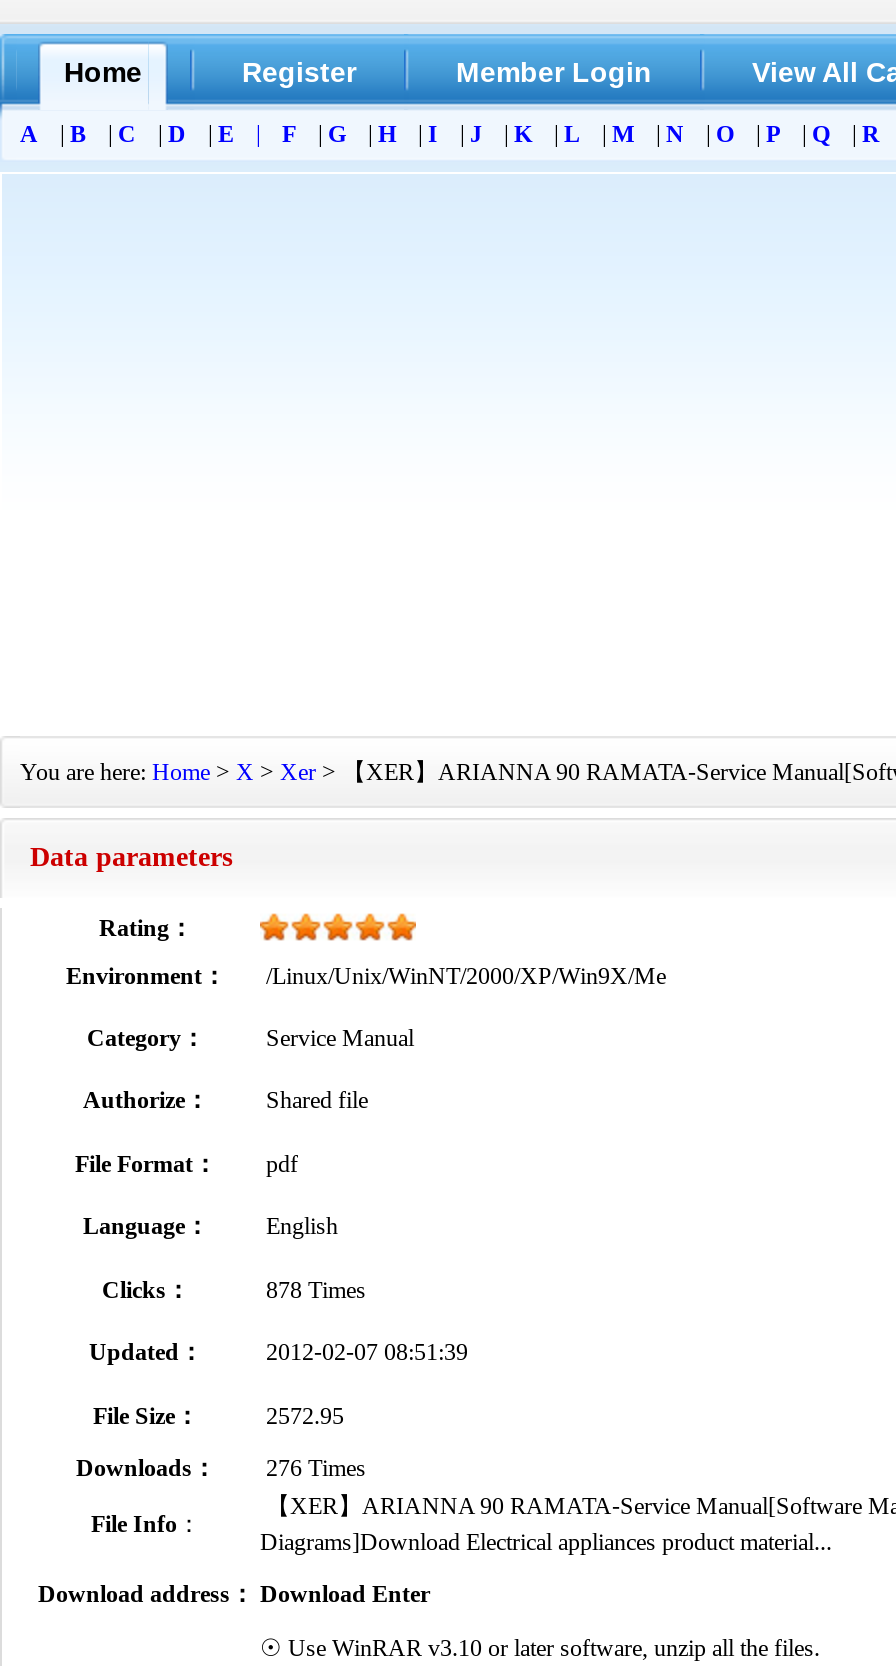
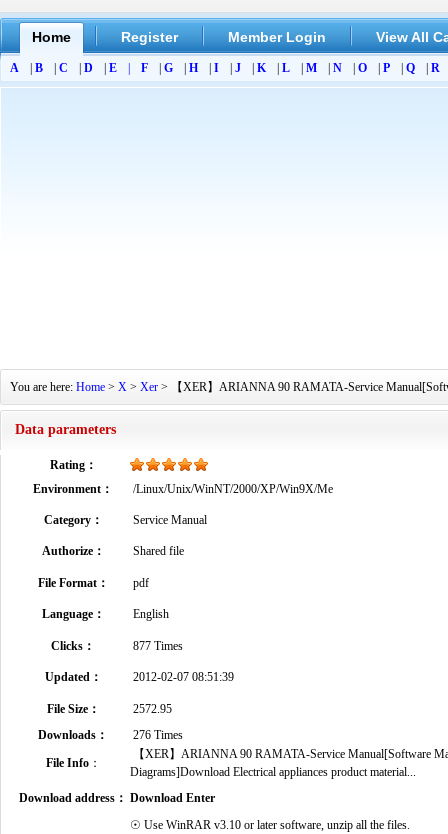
[260,1276,366,1304] 878 Times -> [130,639,183,653] 877 Times

